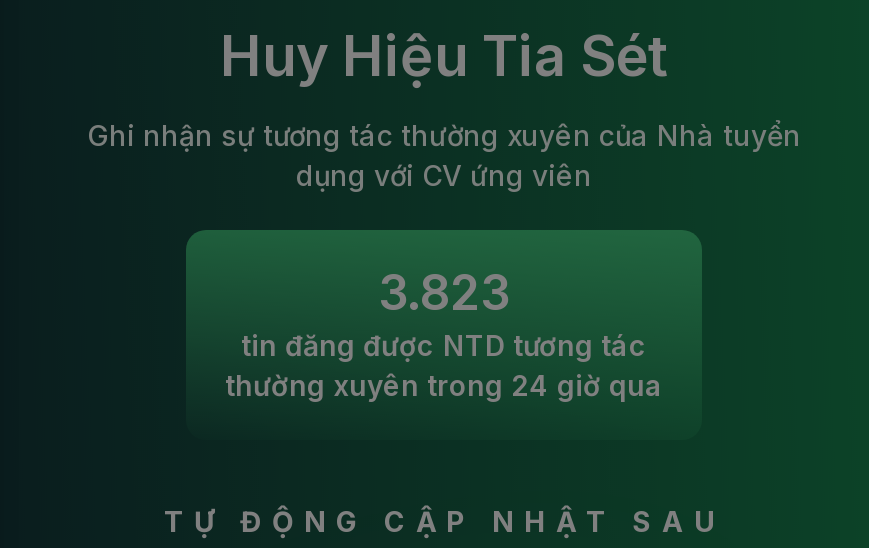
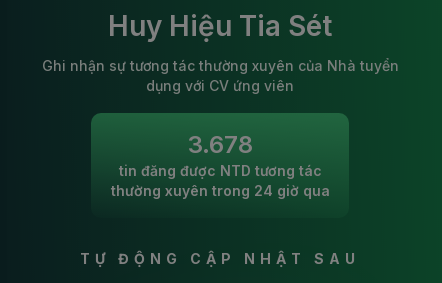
[378,265,510,323] 3.823 -> [187,130,252,159] 3.678

